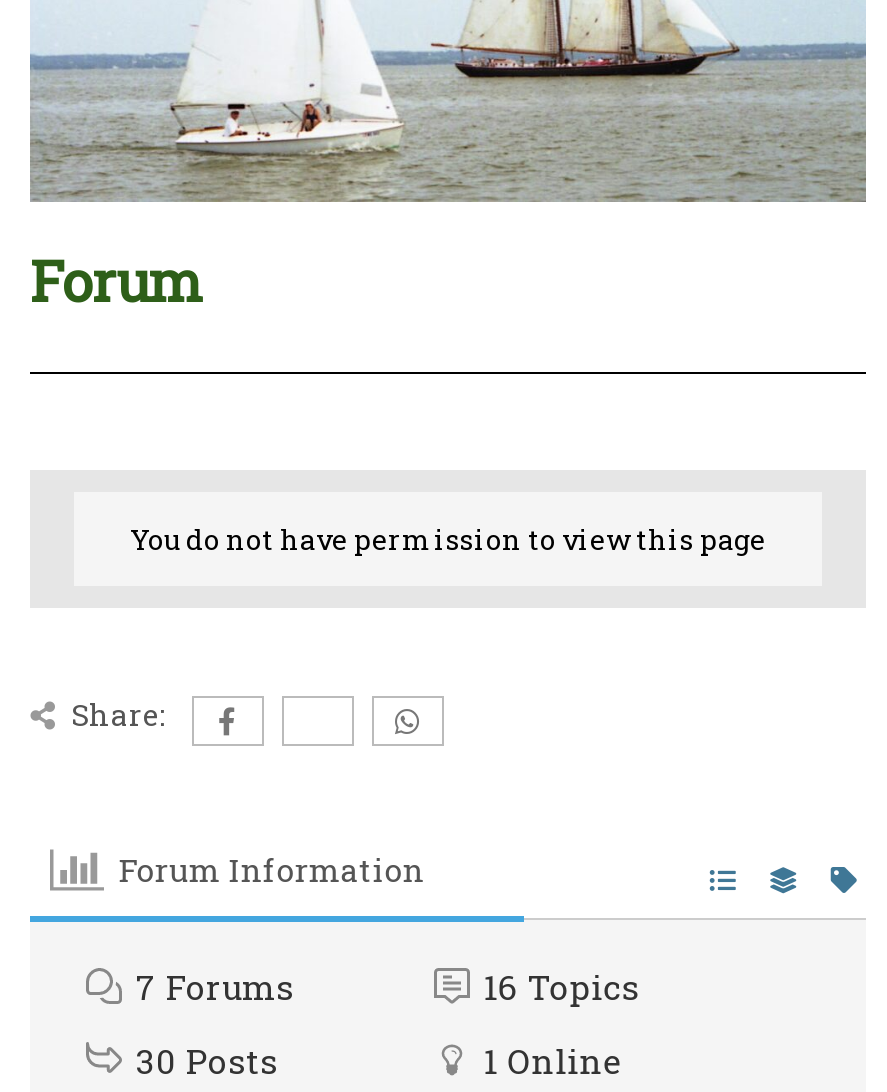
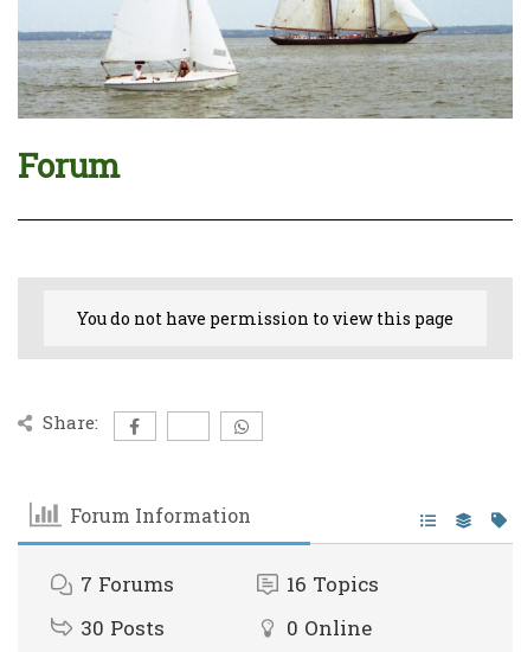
[484,1038,622,1084] 1 Online -> [286,614,372,642] 0 Online

